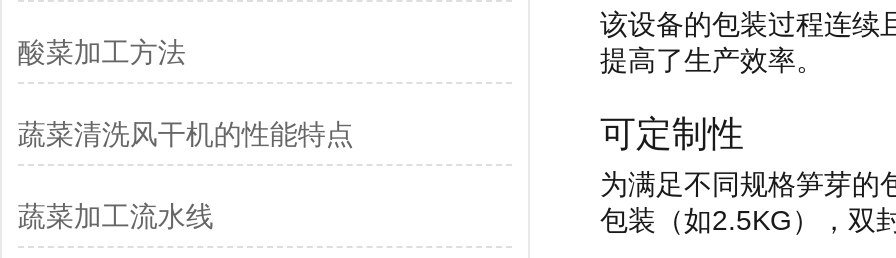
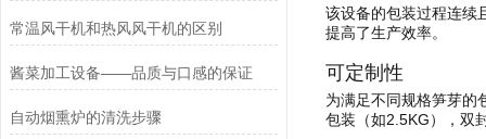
[18,36,186,68] 酸菜加工方法 -> [10,20,222,37] 常温风干机和热风风干机的区别
[18,118,354,150] 蔬菜清洗风干机的性能特点 -> [10,64,253,81] 酱菜加工设备——品质与口感的保证
[18,200,214,232] 蔬菜加工流水线 -> [10,109,162,126] 自动烟熏炉的清洗步骤

